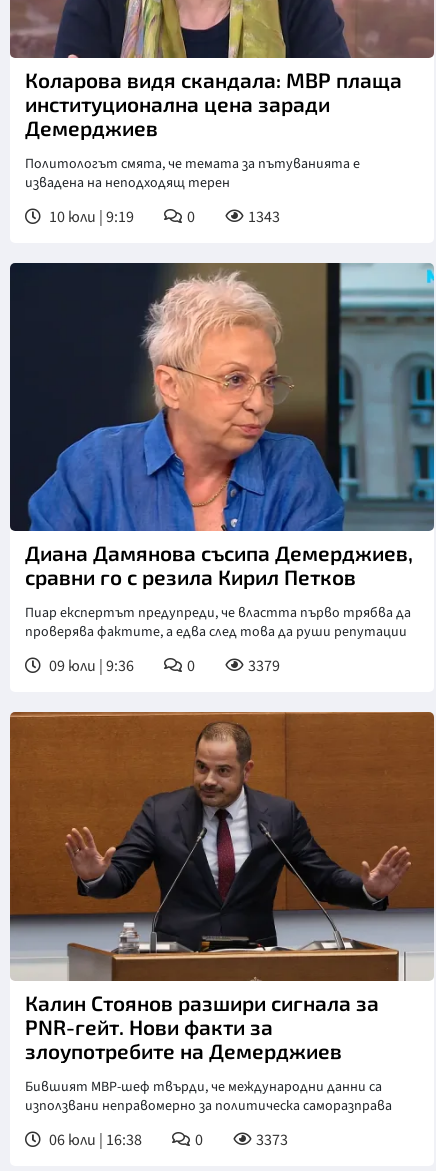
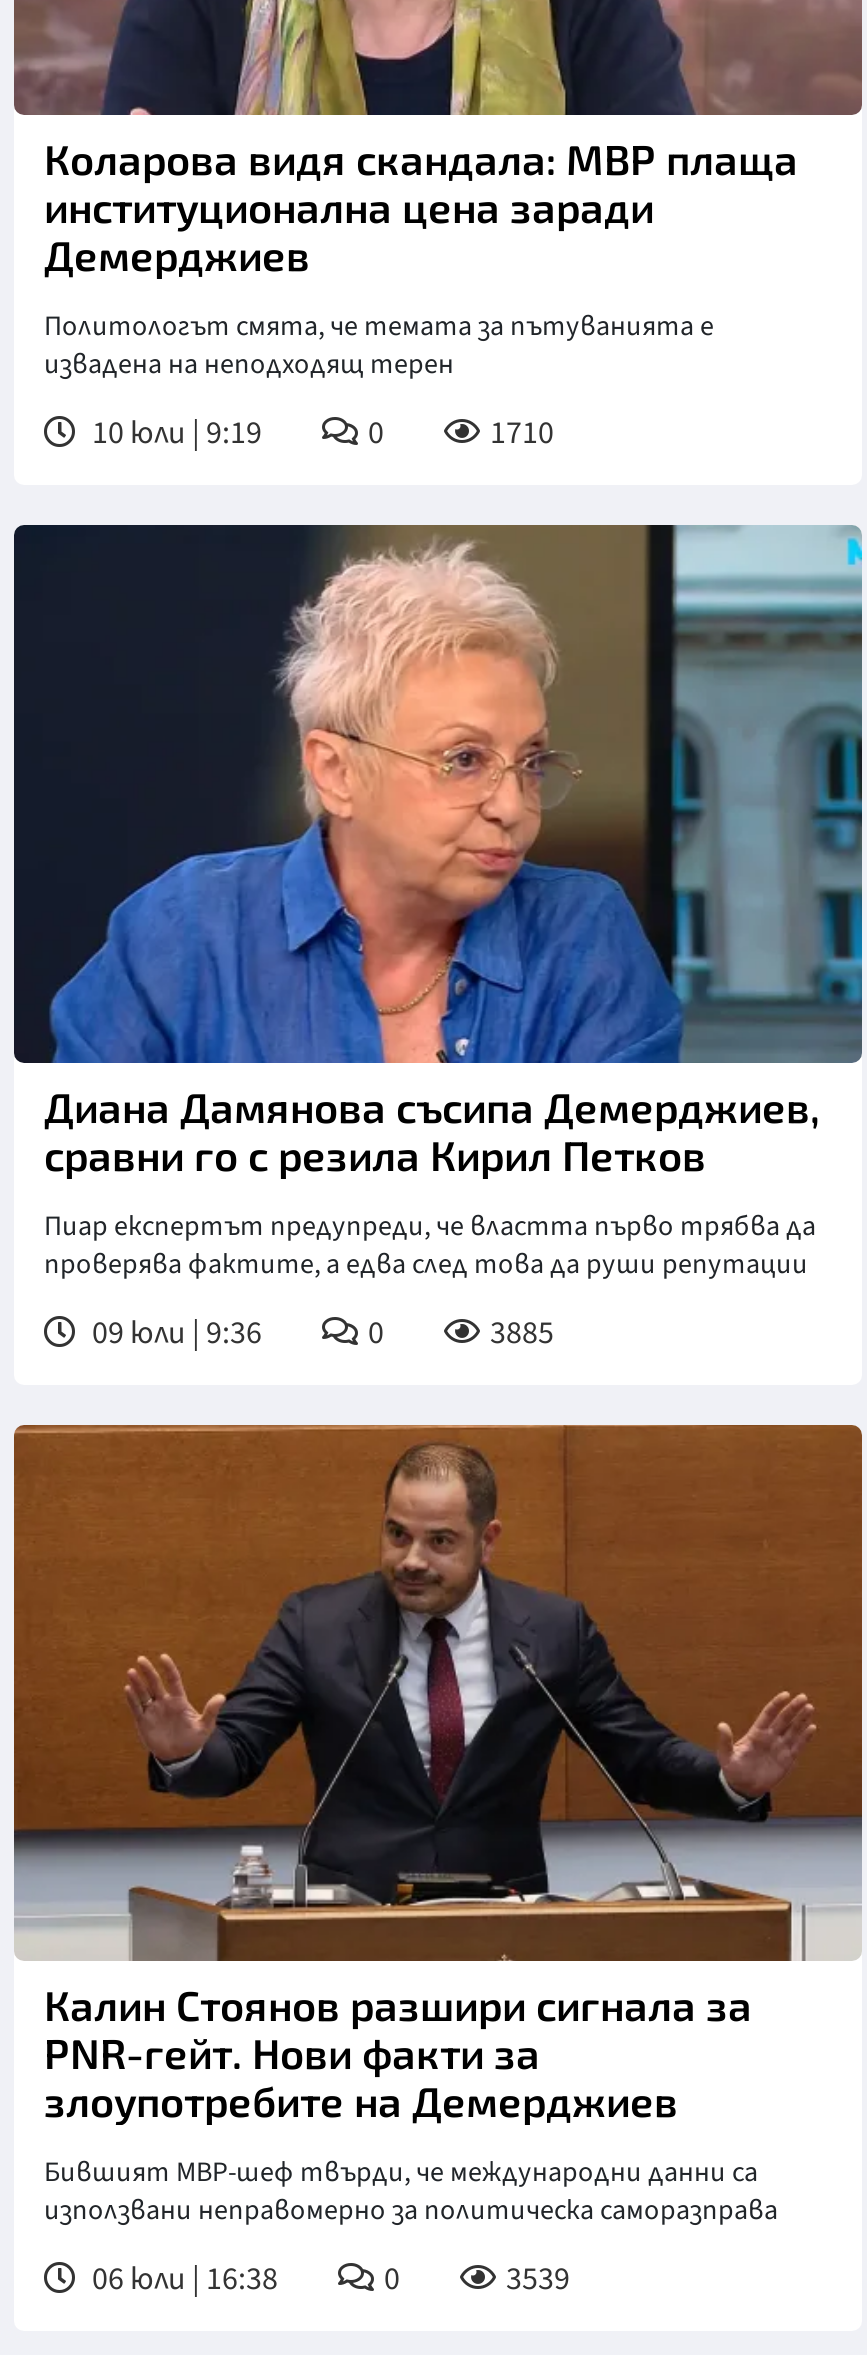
[248,206,280,228] 1343 -> [490,411,554,455] 1710
[248,655,280,677] 3379 -> [490,1310,554,1354] 3885
[256,1129,288,1151] 3373 -> [506,2257,570,2301] 3539

